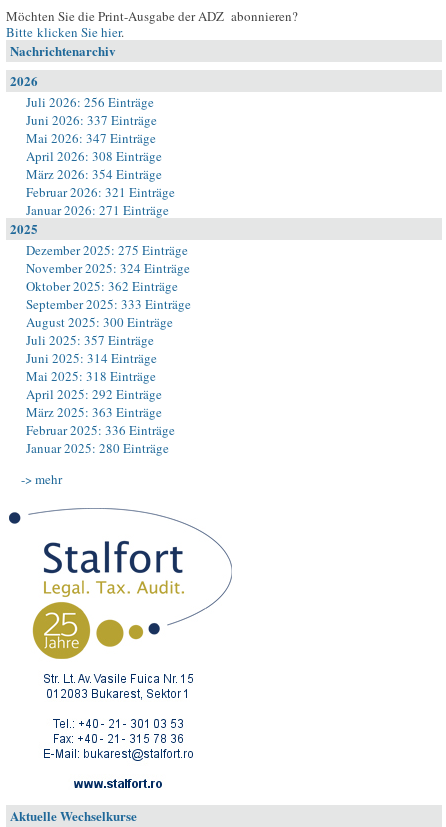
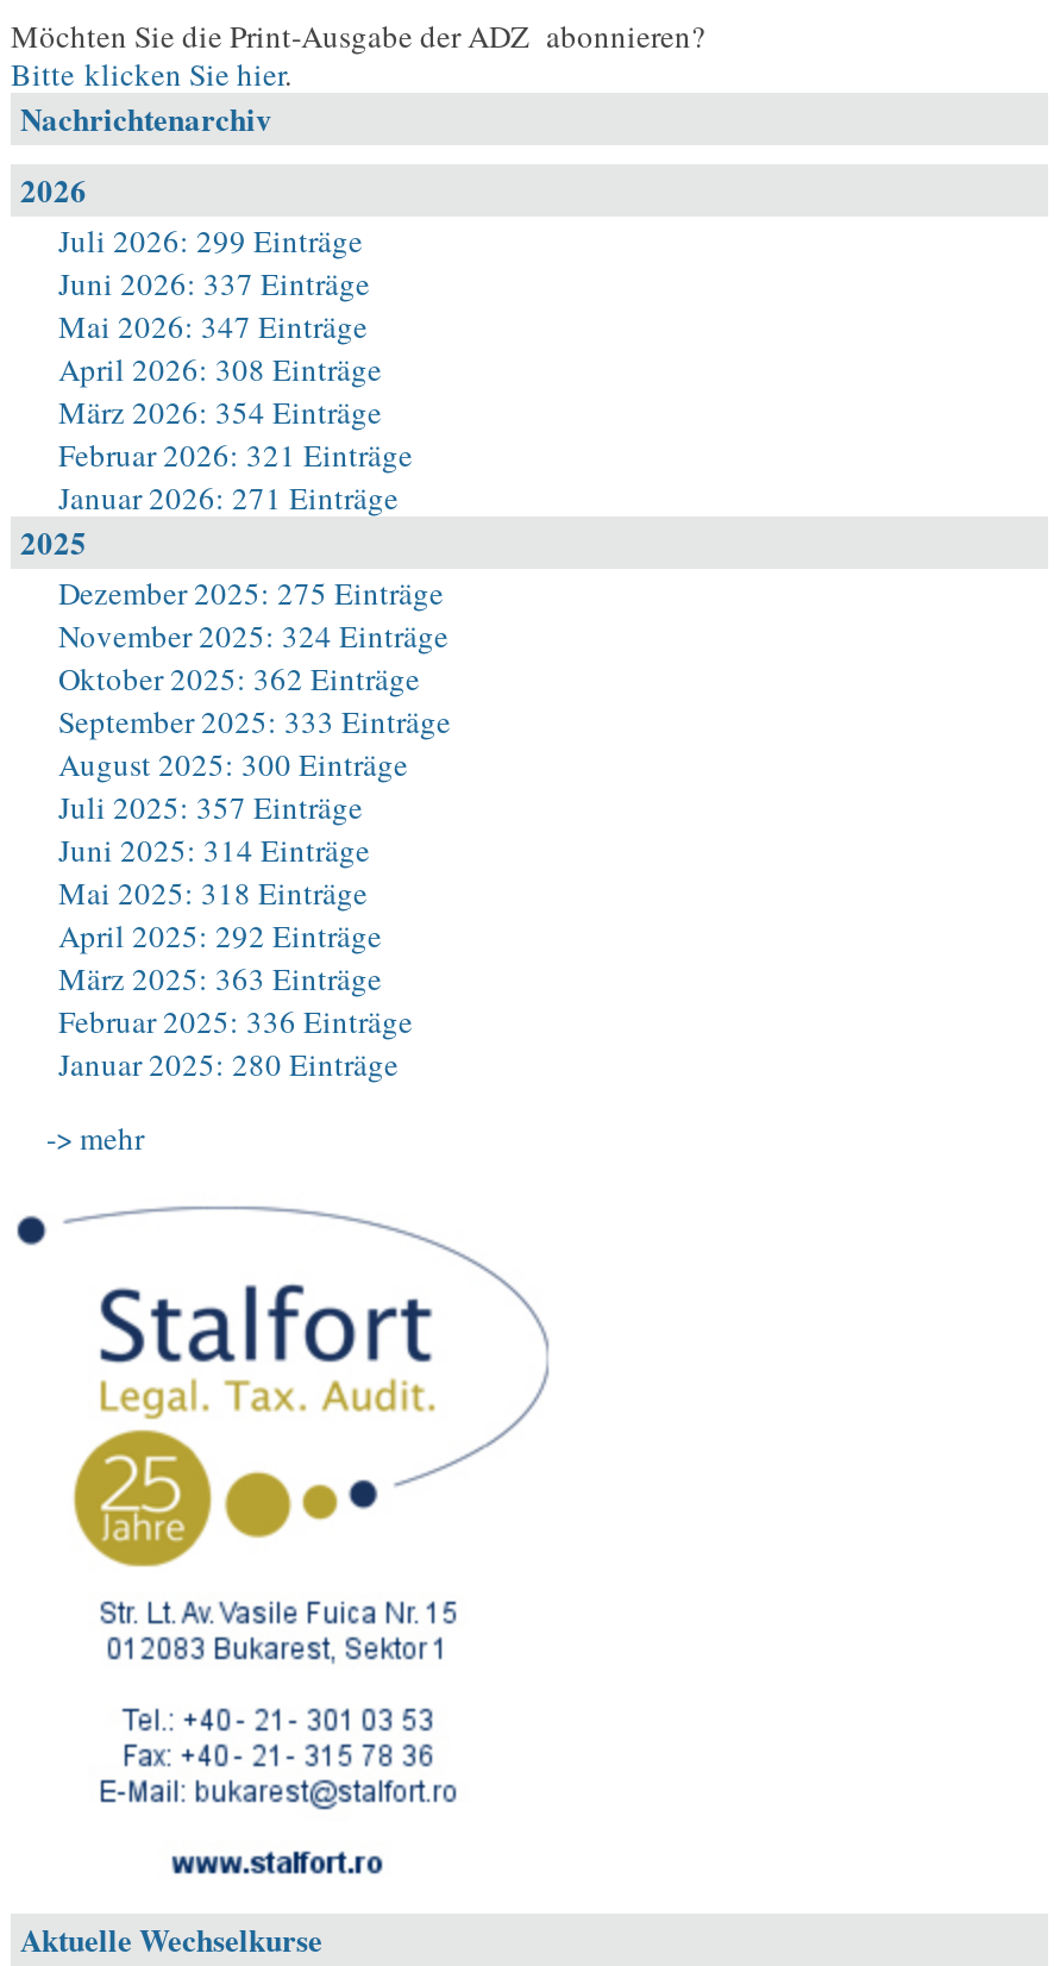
[26,93,154,111] Juli 2026: 256 Einträge -> [58,219,363,262] Juli 2026: 299 Einträge

